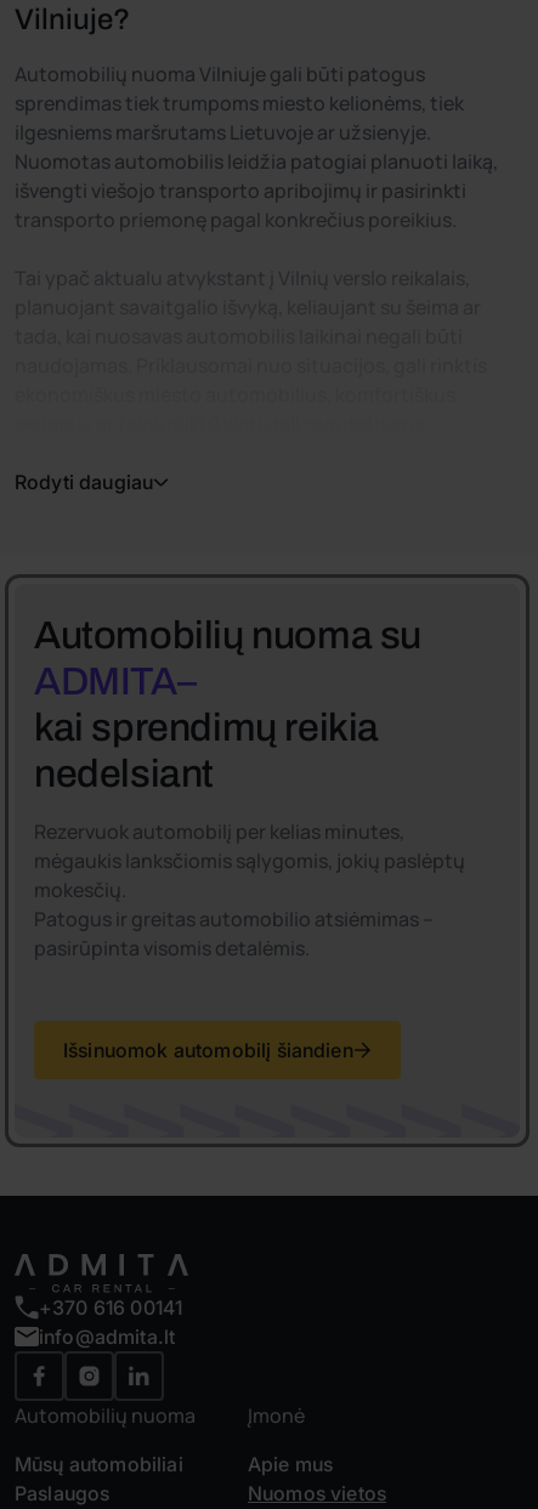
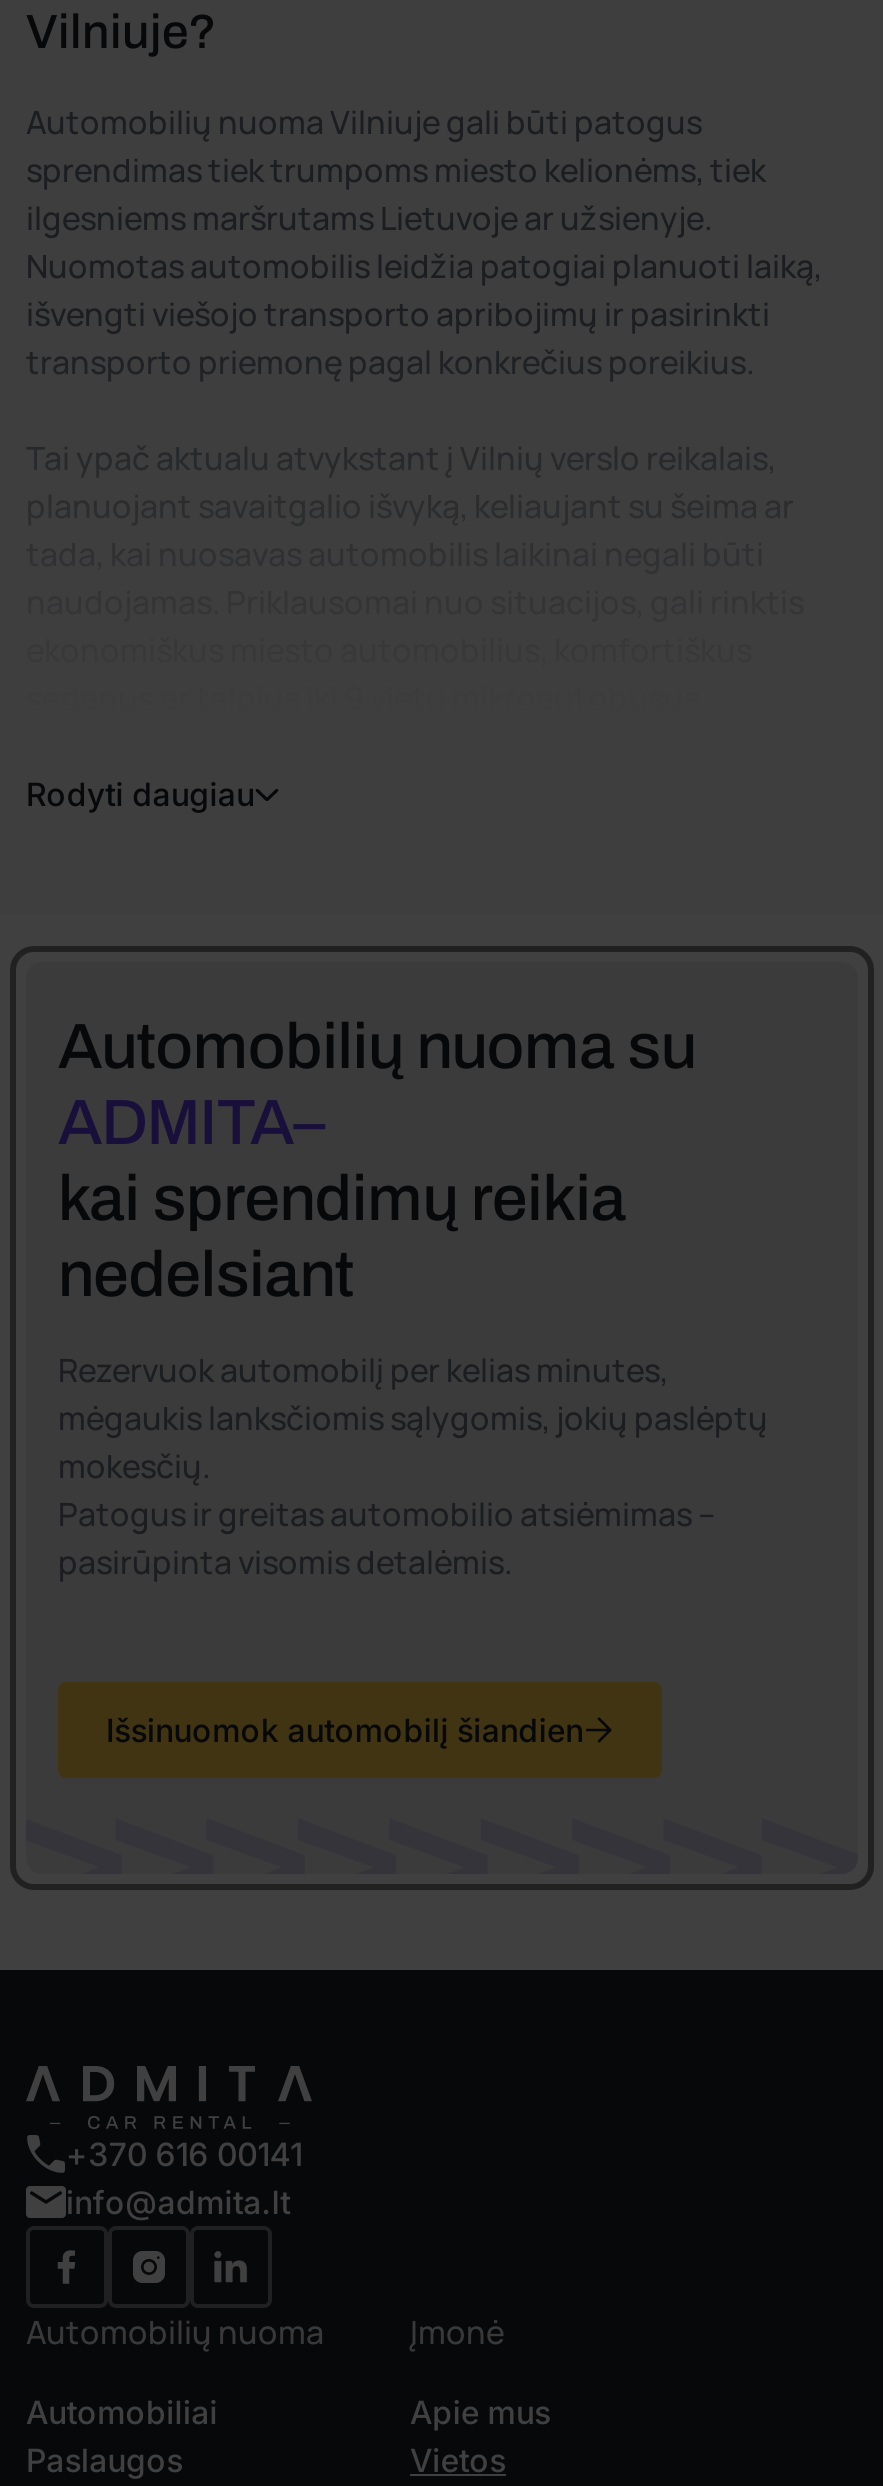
[15,1452,183,1476] Mūsų automobiliai -> [26,2392,218,2432] Automobiliai
[248,1481,386,1506] Nuomos vietos -> [410,2440,506,2480] Vietos

